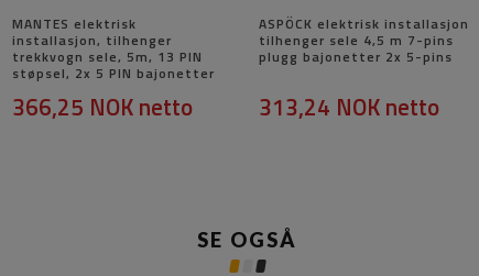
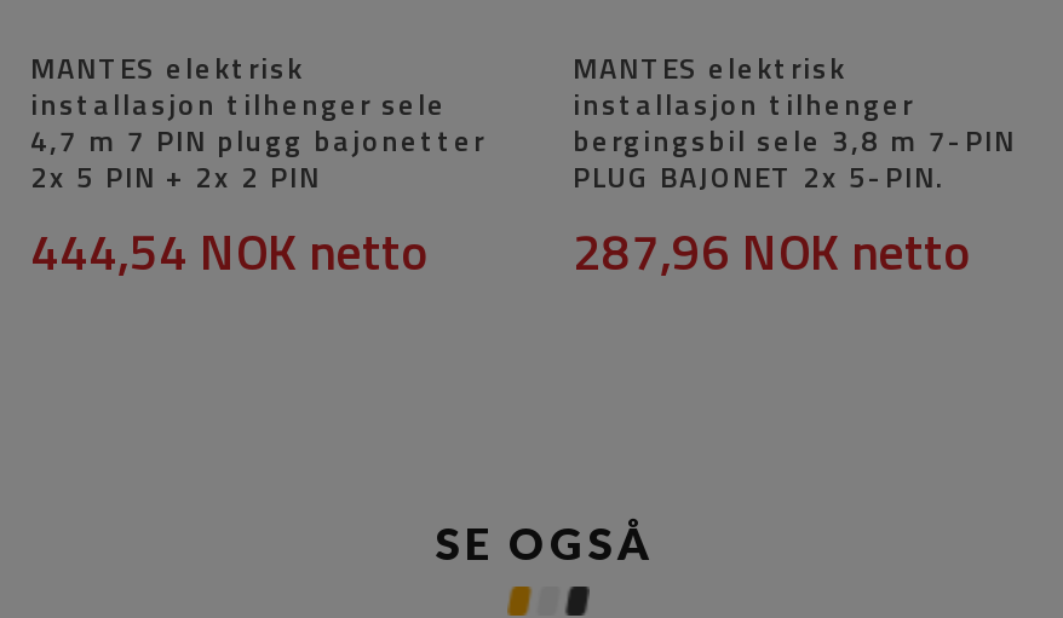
[259,13,469,124] ASPÖCK elektrisk installasjon | tilhenger sele 4,5 m 7-pins | plugg bajonetter 2x 5-pins | 313,24 NOK netto -> [573,45,1016,290] MANTES elektrisk | installasjon tilhenger | bergingsbil sele 3,8 m 7-PIN | PLUG BAJONET 2x 5-PIN. | 287,96 NOK netto
[12,30,215,124] installasjon, tilhenger | trekkvogn sele, 5m, 13 PIN | støpsel, 2x 5 PIN bajonetter | 366,25 NOK netto -> [30,82,485,290] installasjon tilhenger sele | 4,7 m 7 PIN plugg bajonetter | 2x 5 PIN + 2x 2 PIN | 444,54 NOK netto

